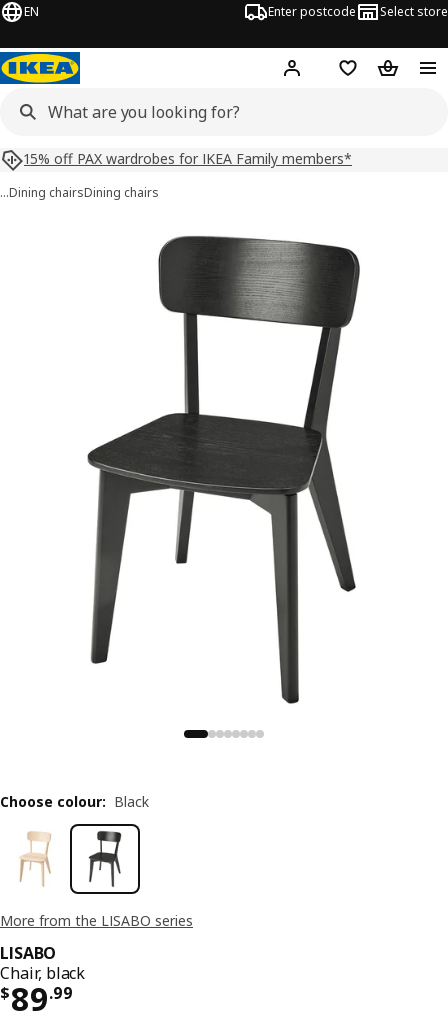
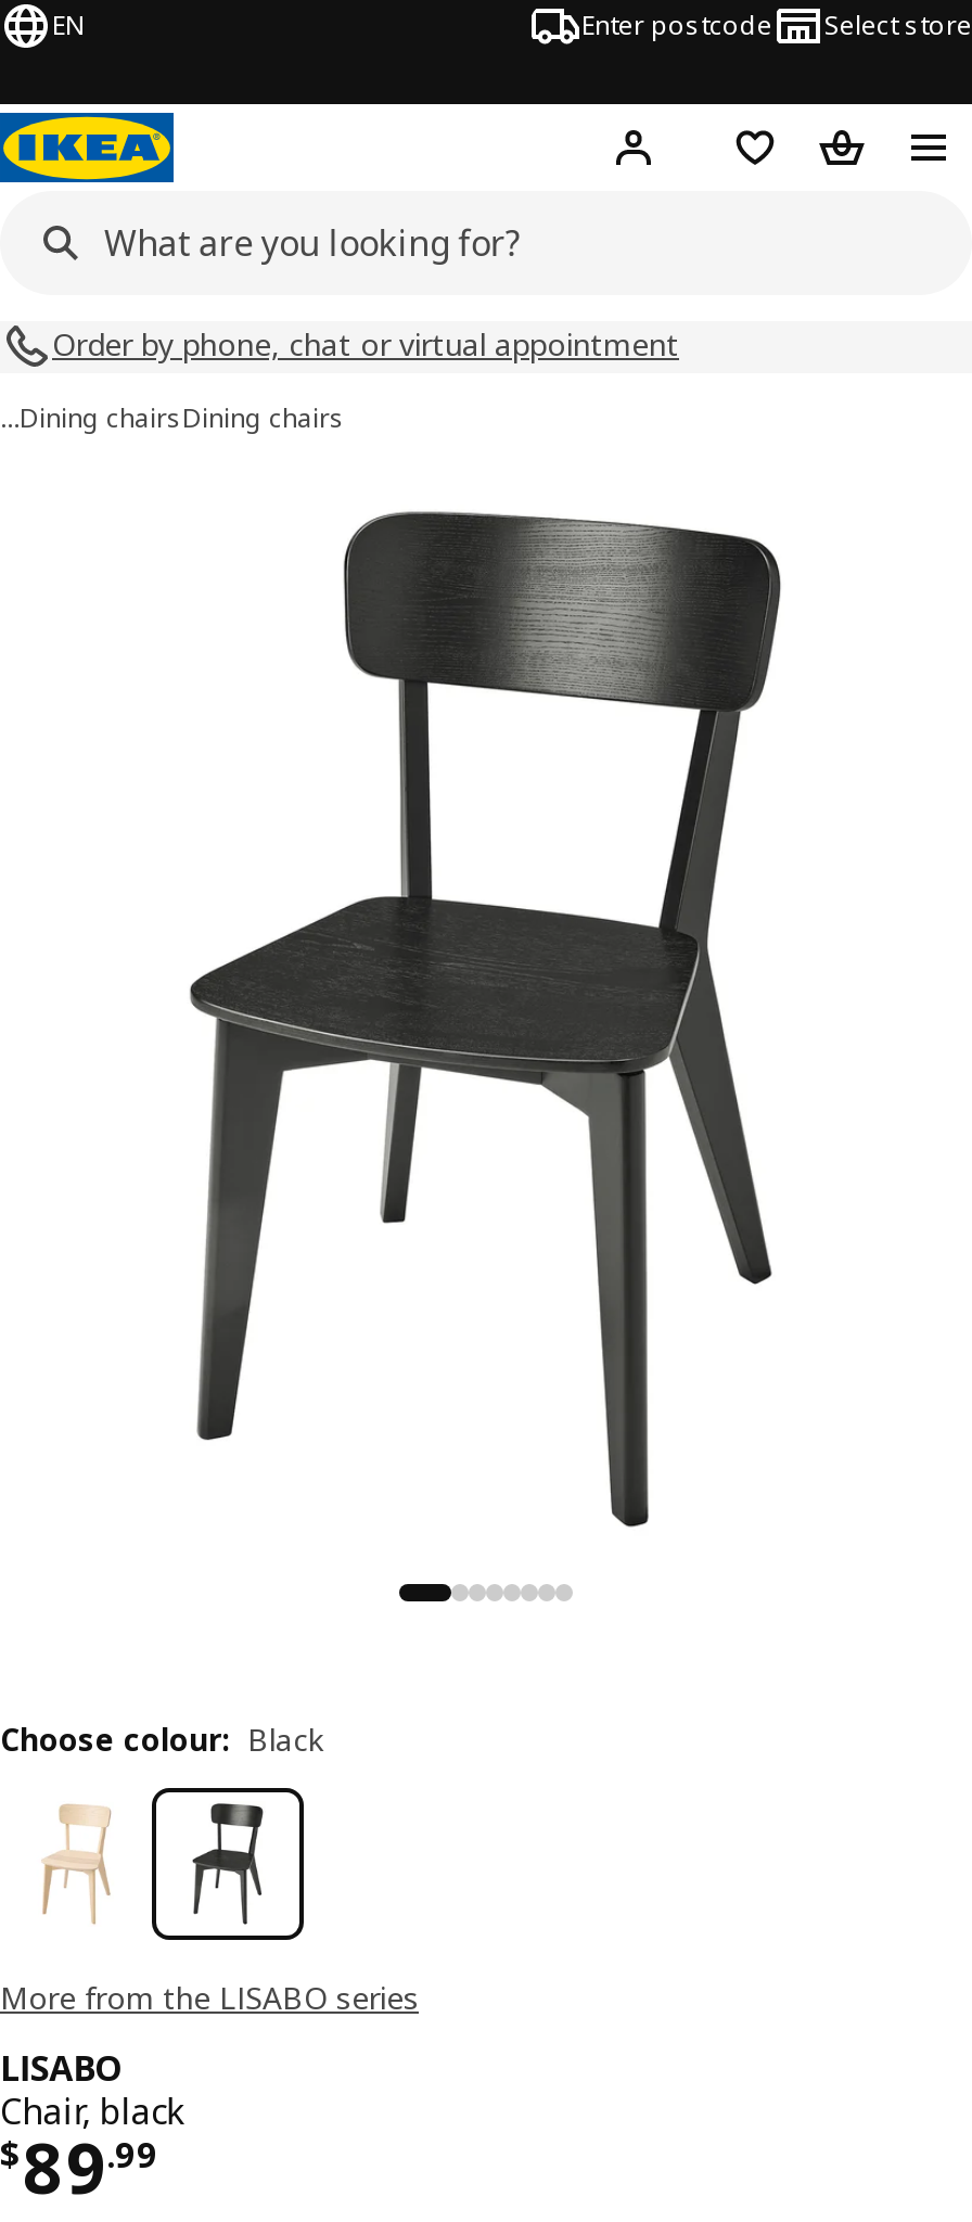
[24,149,352,168] 15% off PAX wardrobes for IKEA Family members* -> [52,323,679,365] Order by phone, chat or virtual appointment

